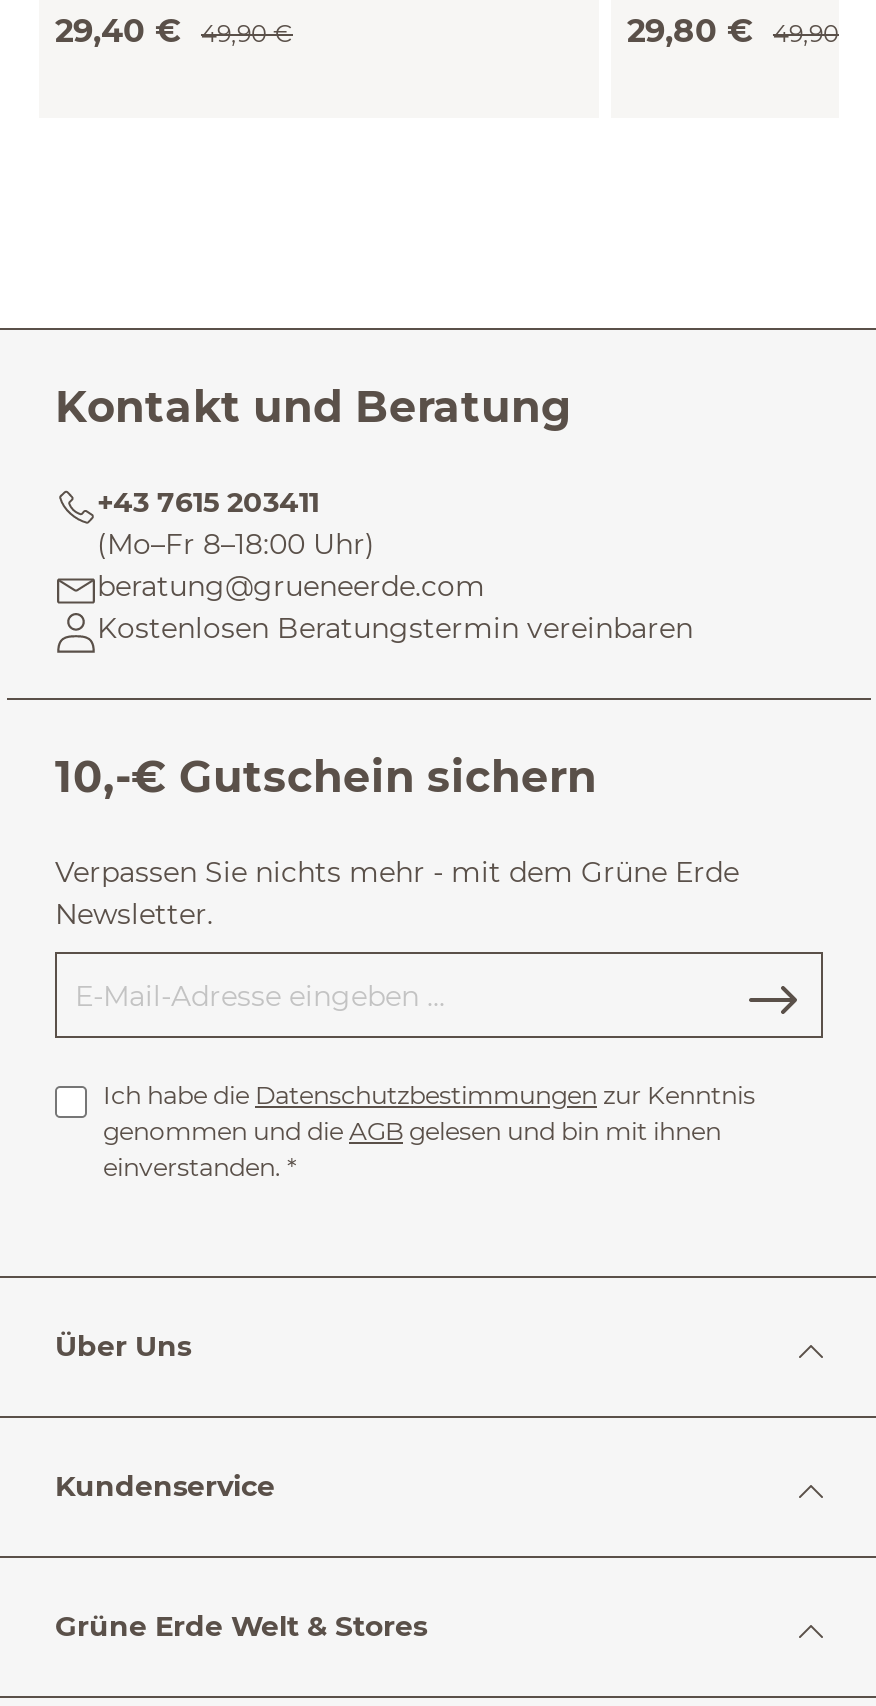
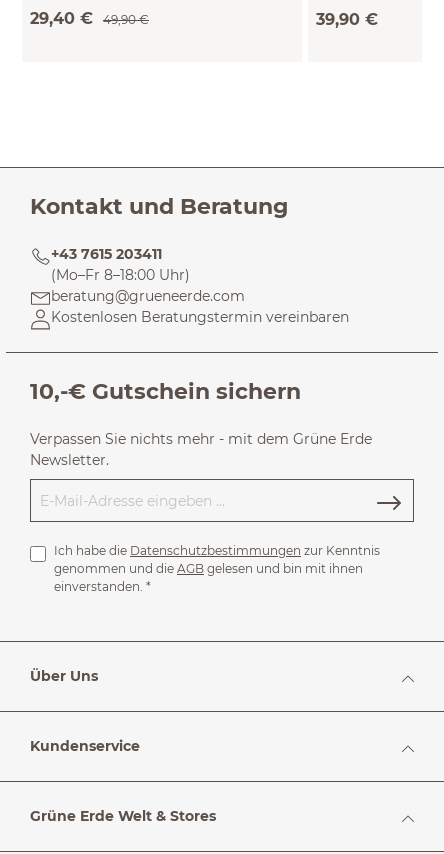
[627,12,865,50] 29,80 € 49,90 € -> [316,10,378,29] 39,90 €

